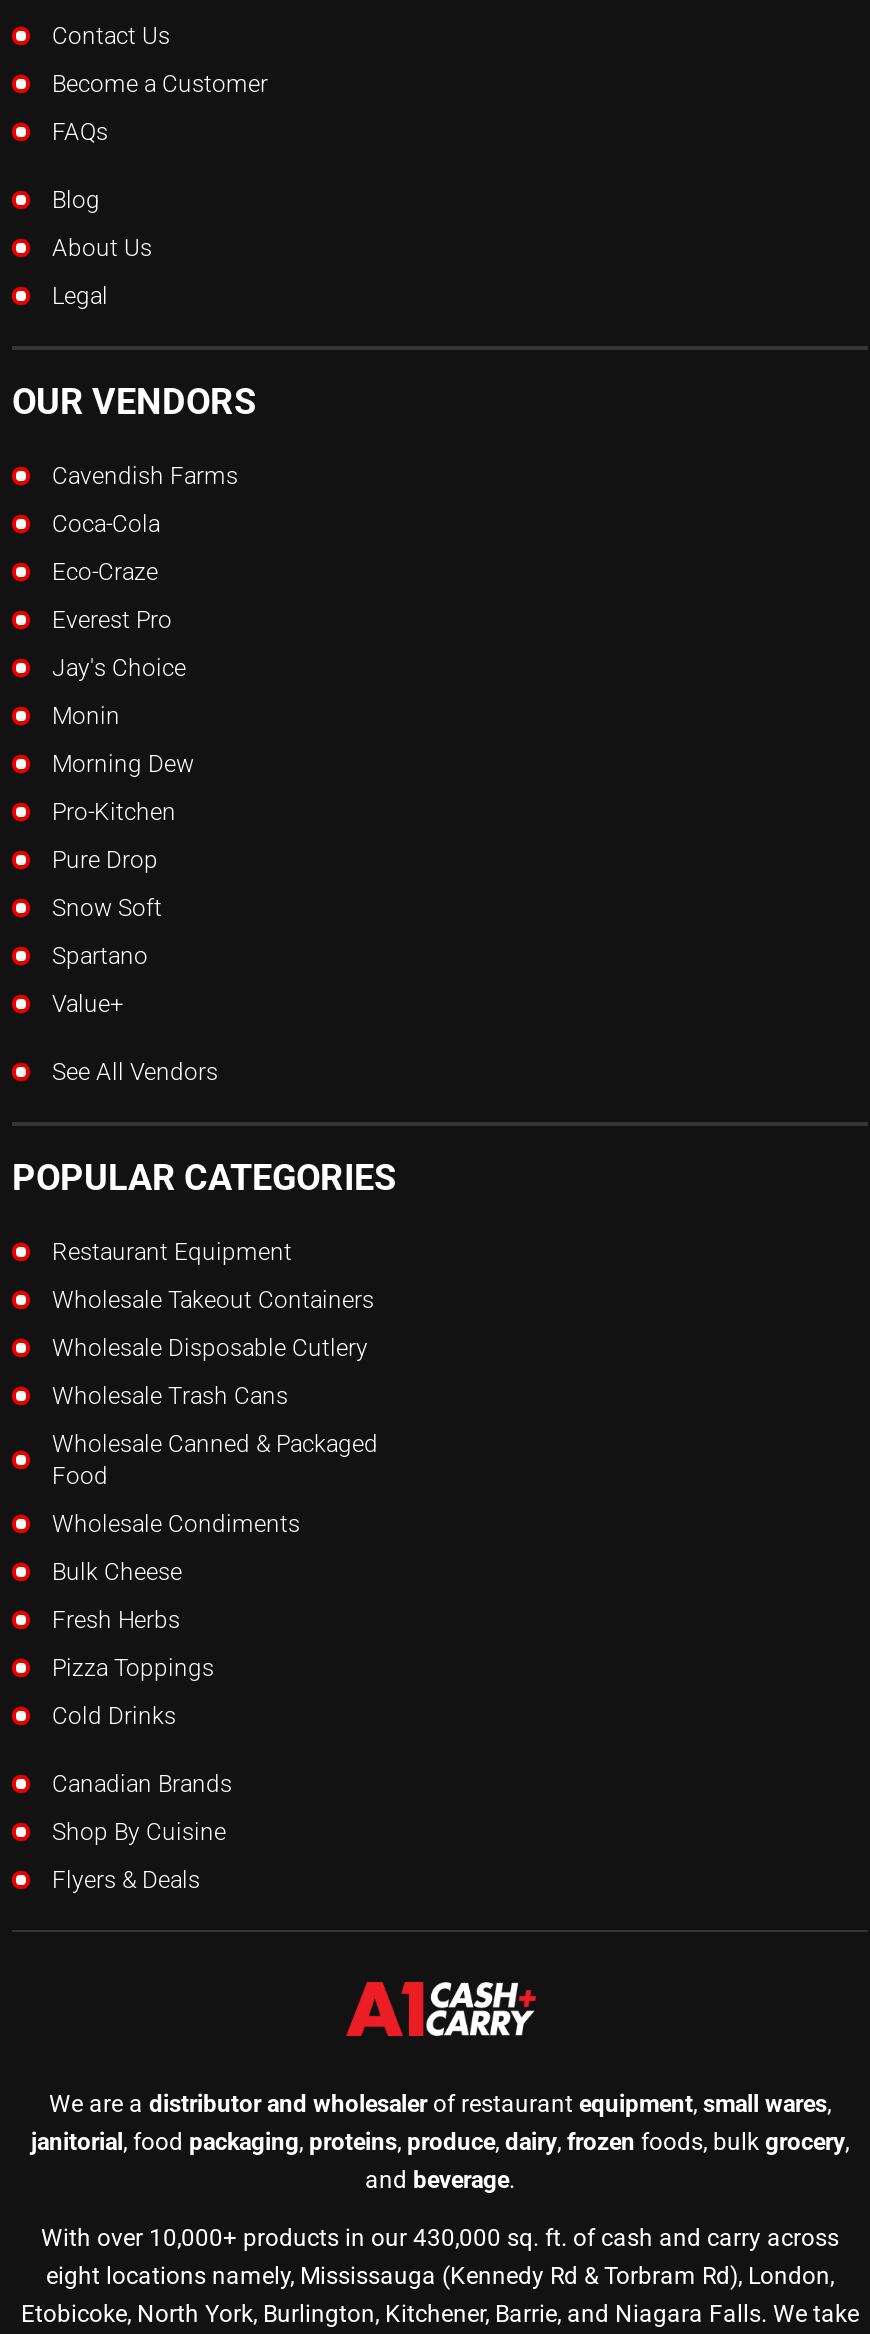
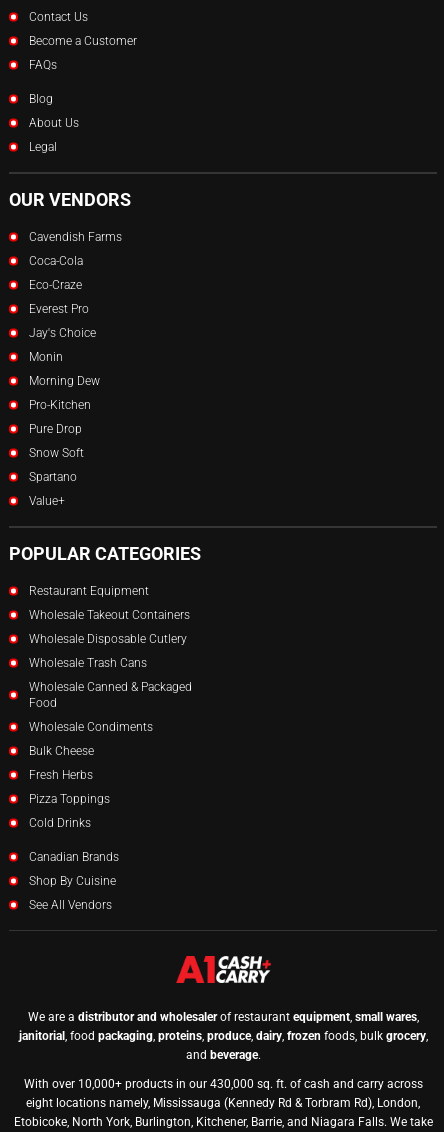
moved [52,1057,218,1085] -> [29,898,112,912]: See All Vendors
[52,1865,200,1893] Flyers & Deals -> none

